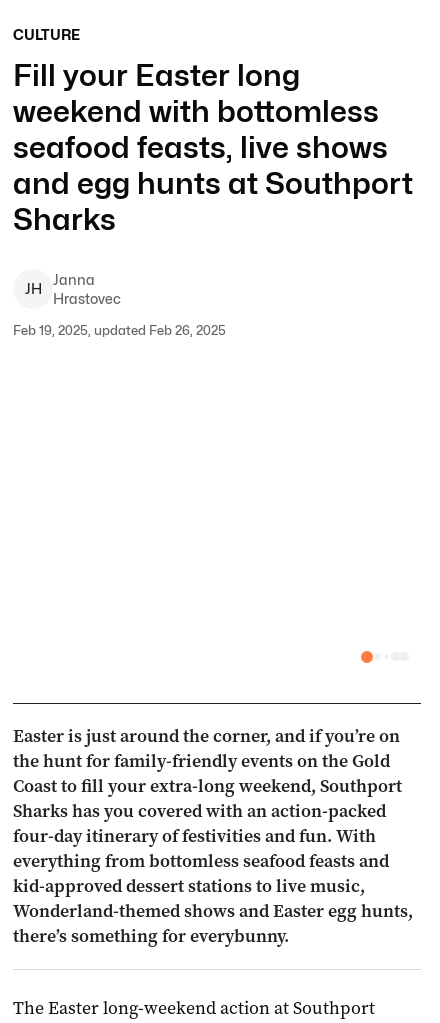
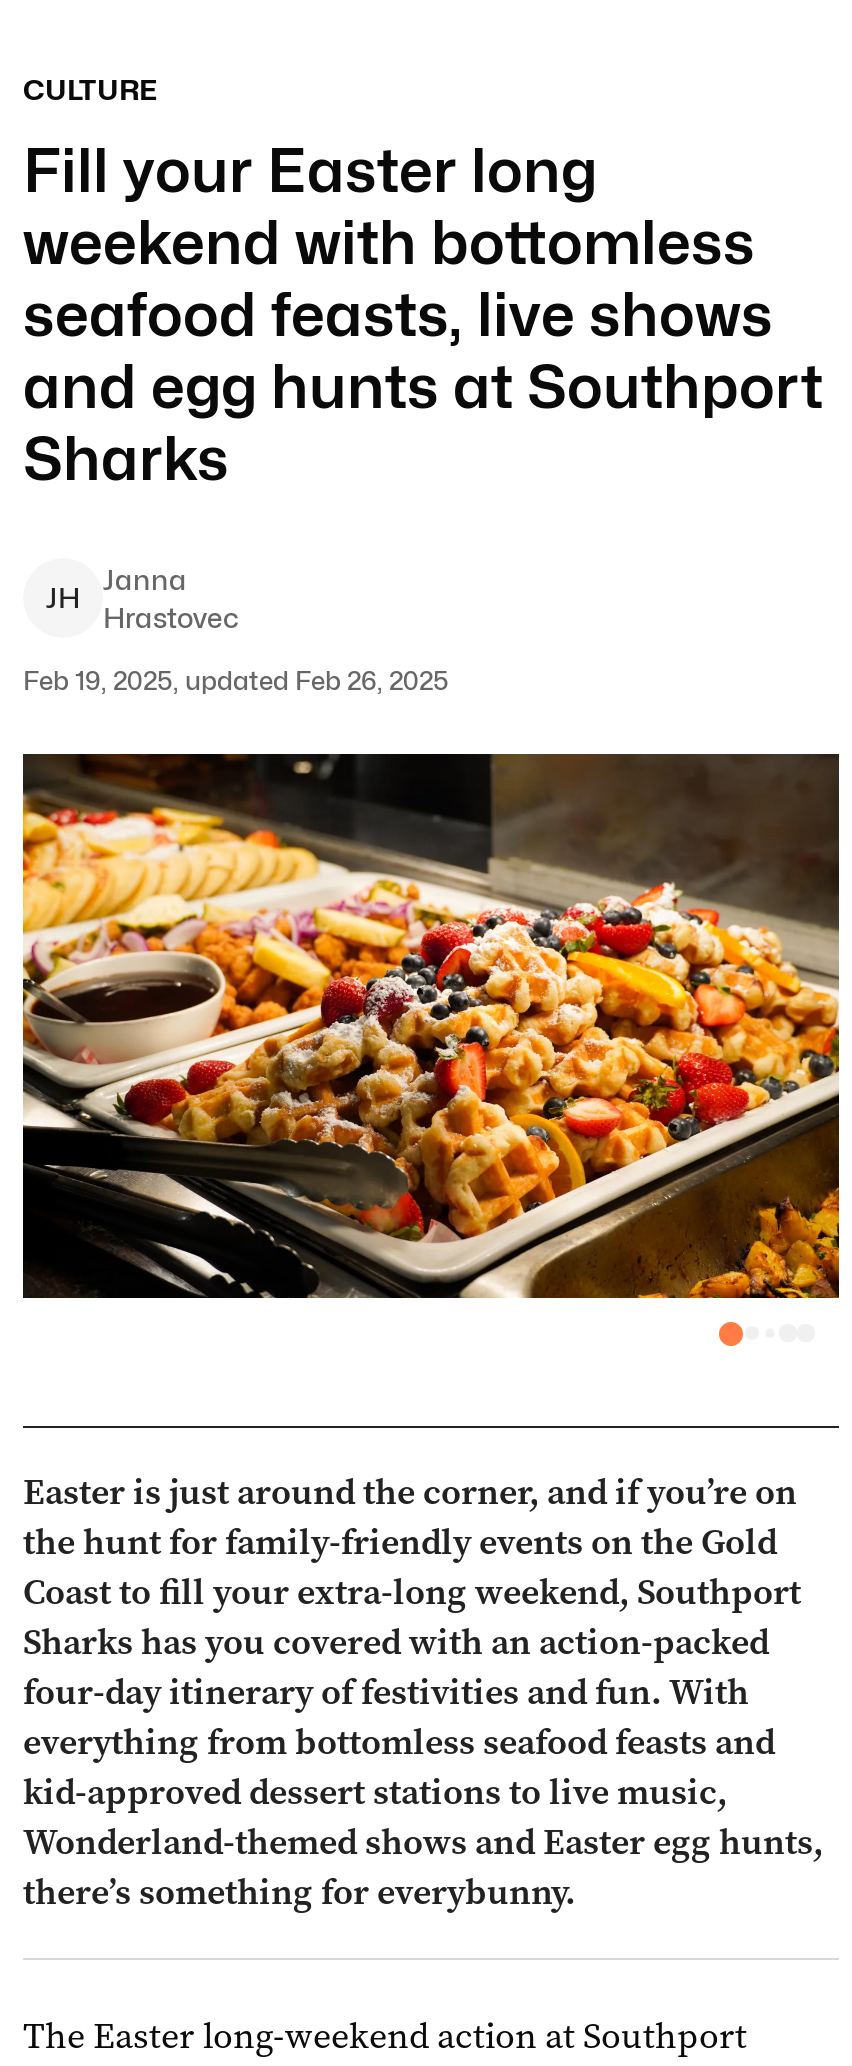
none -> [21,752,841,1300] [image]

